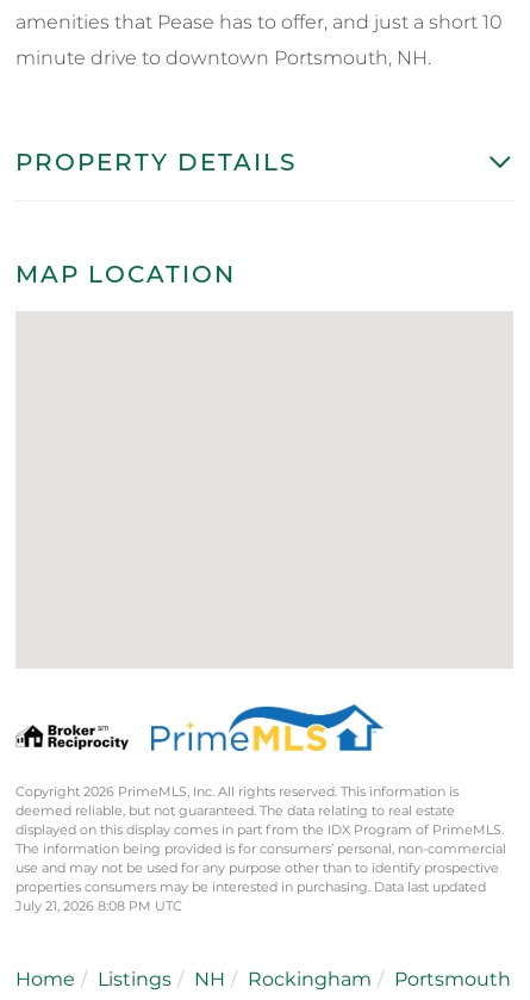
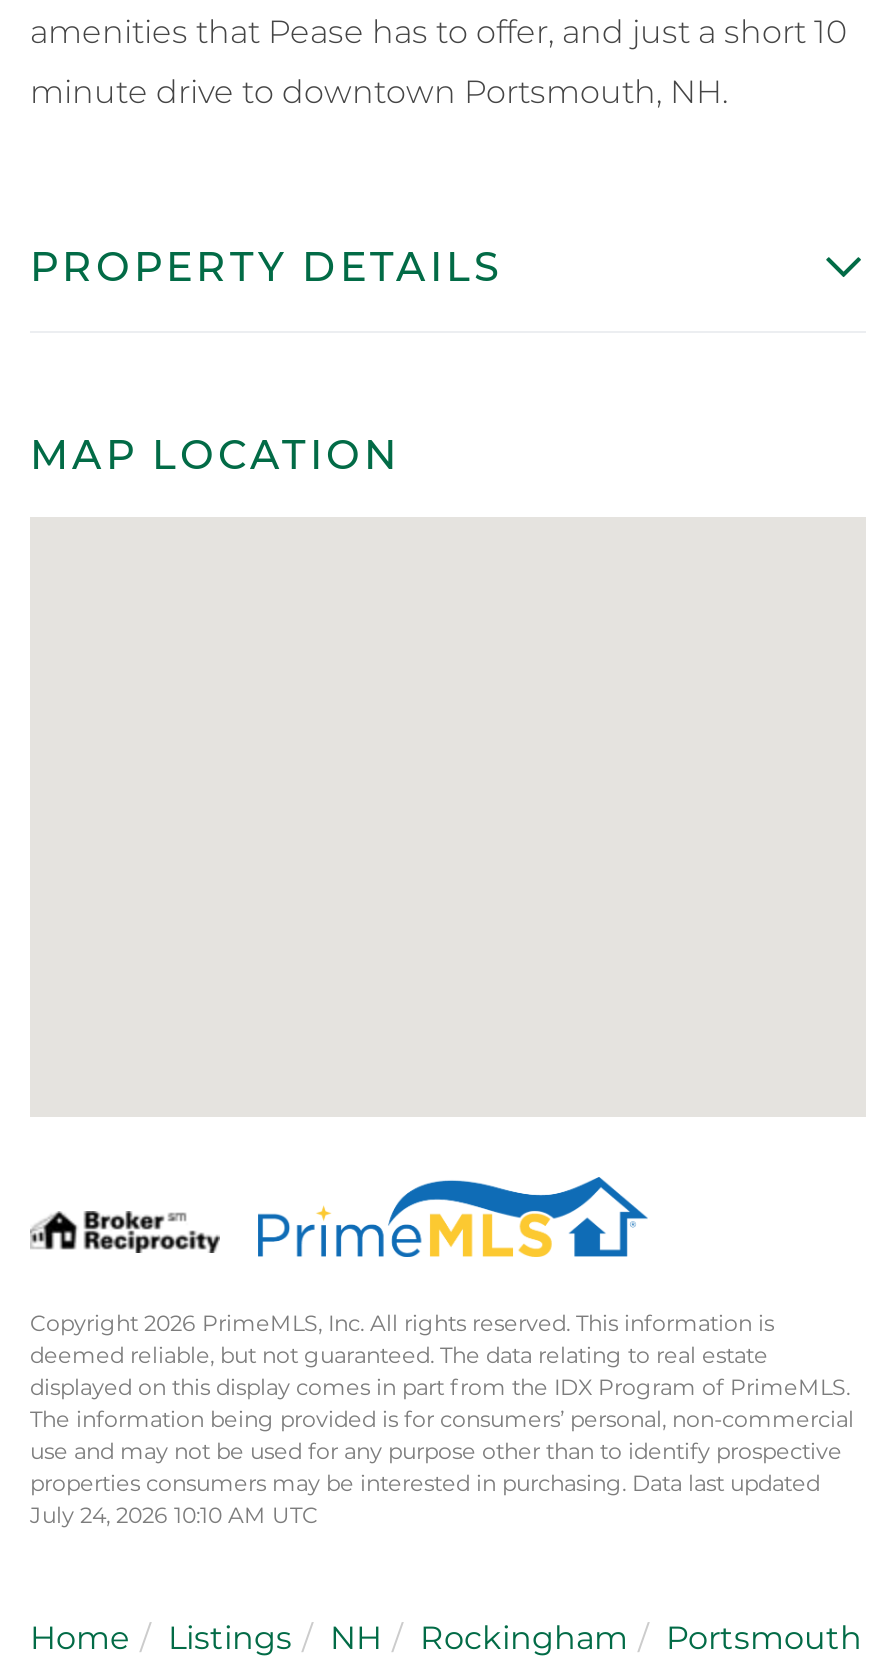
[15,897,182,914] July 21, 2026 8:08 PM UTC -> [30,1500,318,1528] July 24, 2026 10:10 AM UTC

